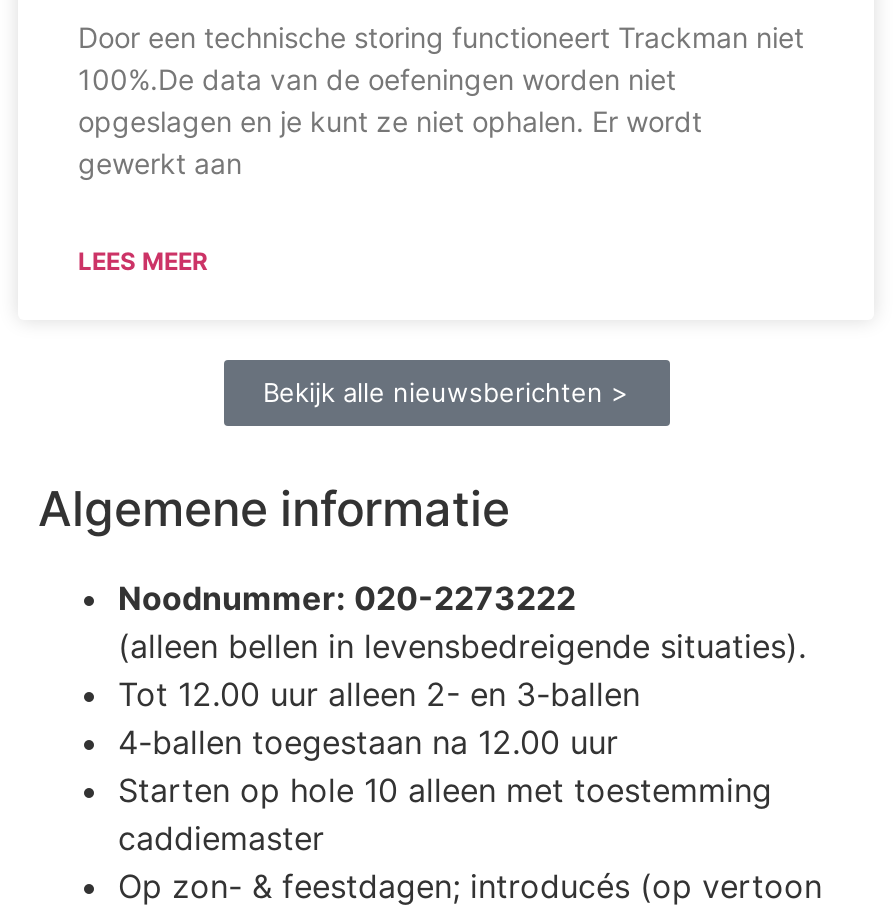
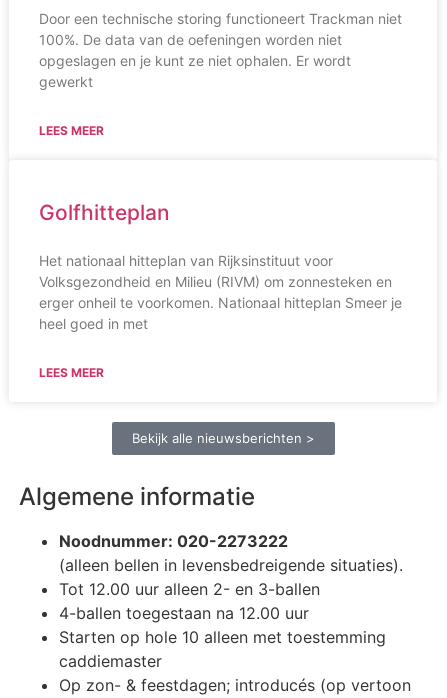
[78,62,676,96] 100%.De data van de oefeningen worden niet -> [39,31,342,48] 100%. De data van de oefeningen worden niet
[78,146,242,180] gewerkt aan -> [39,73,402,332] gewerkt | LEES MEER | Golfhitteplan | Het nationaal hitteplan van Rijksinstituut voor | Volksgezondheid en Milieu (RIVM) om zonnesteken en | erger onheil te voorkomen. Nationaal hitteplan Smeer je | heel goed in met

